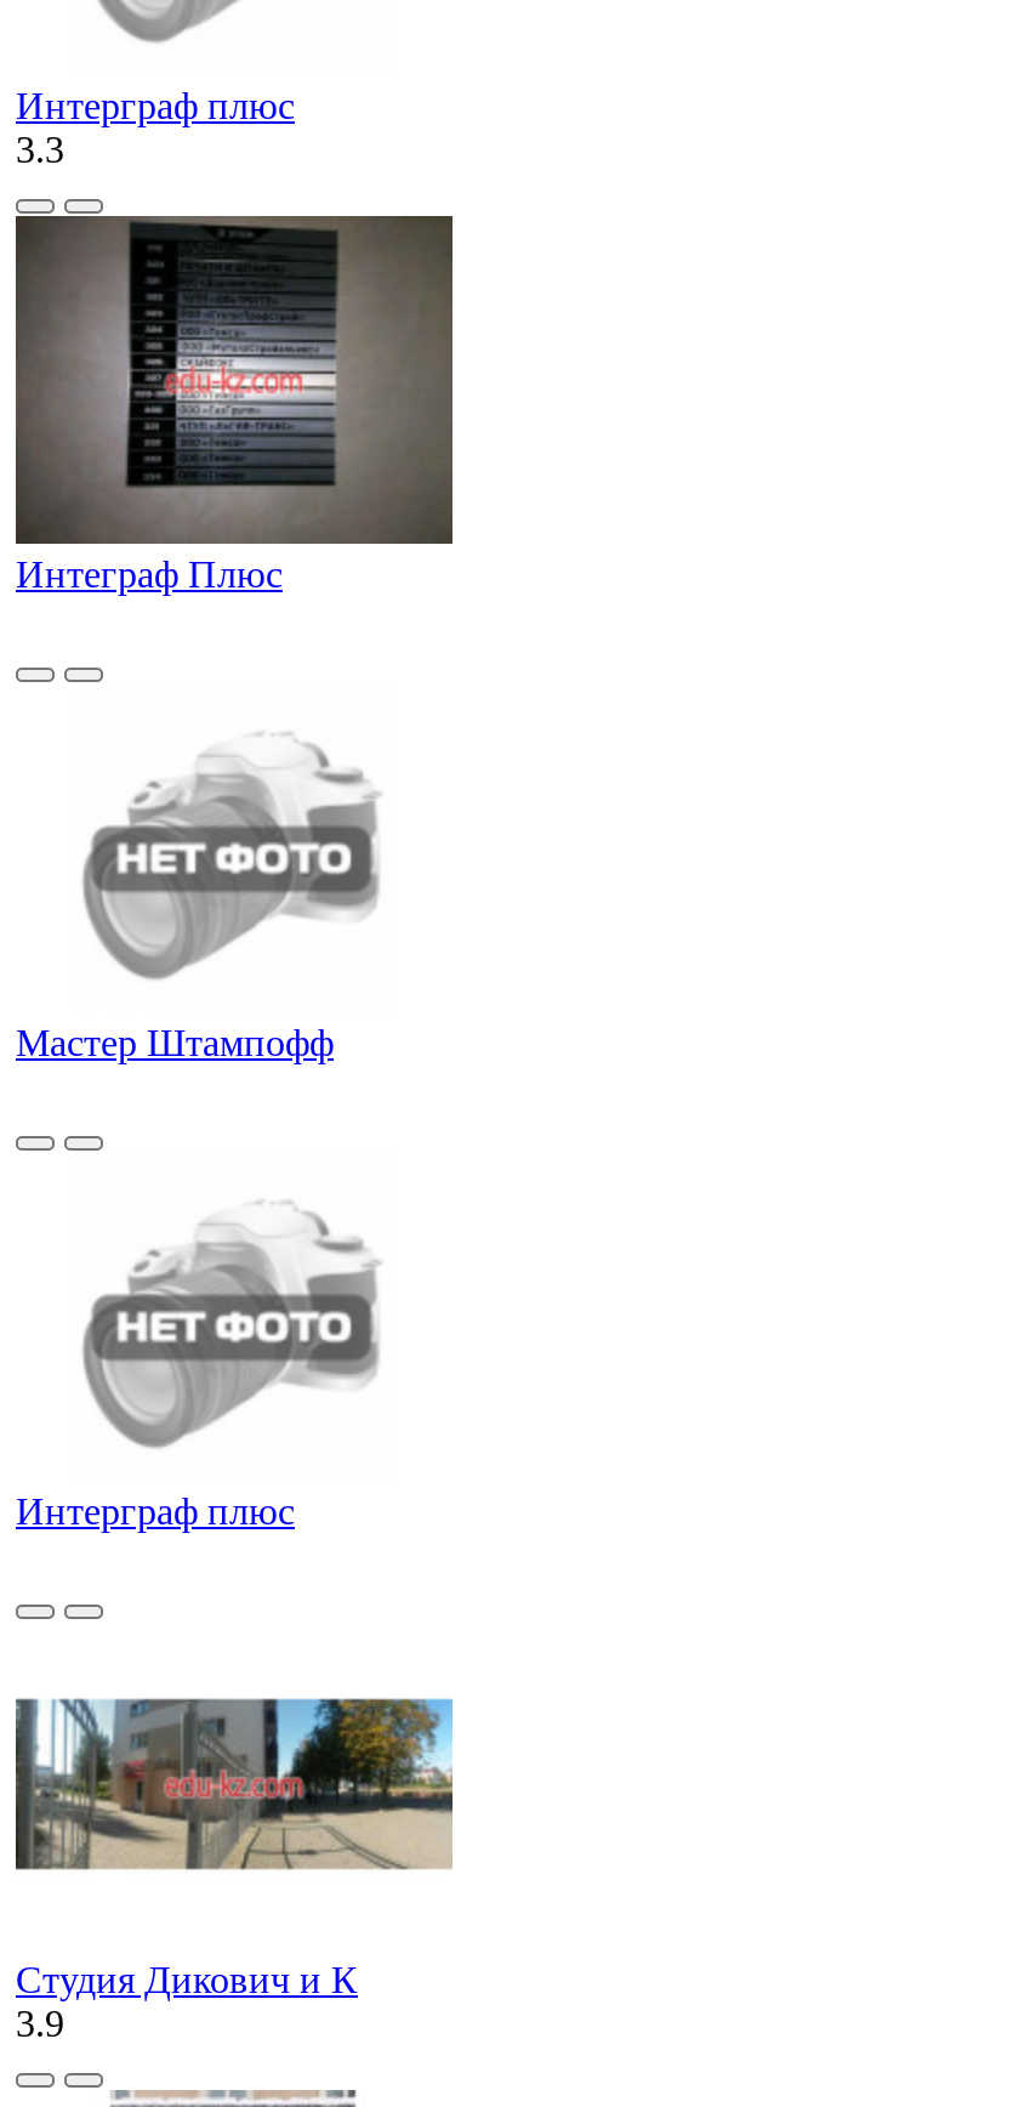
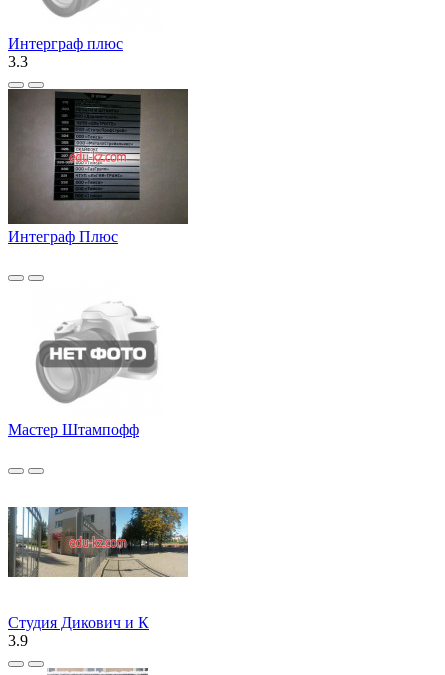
[16,1490,295,1532] Интерграф плюс -> none

